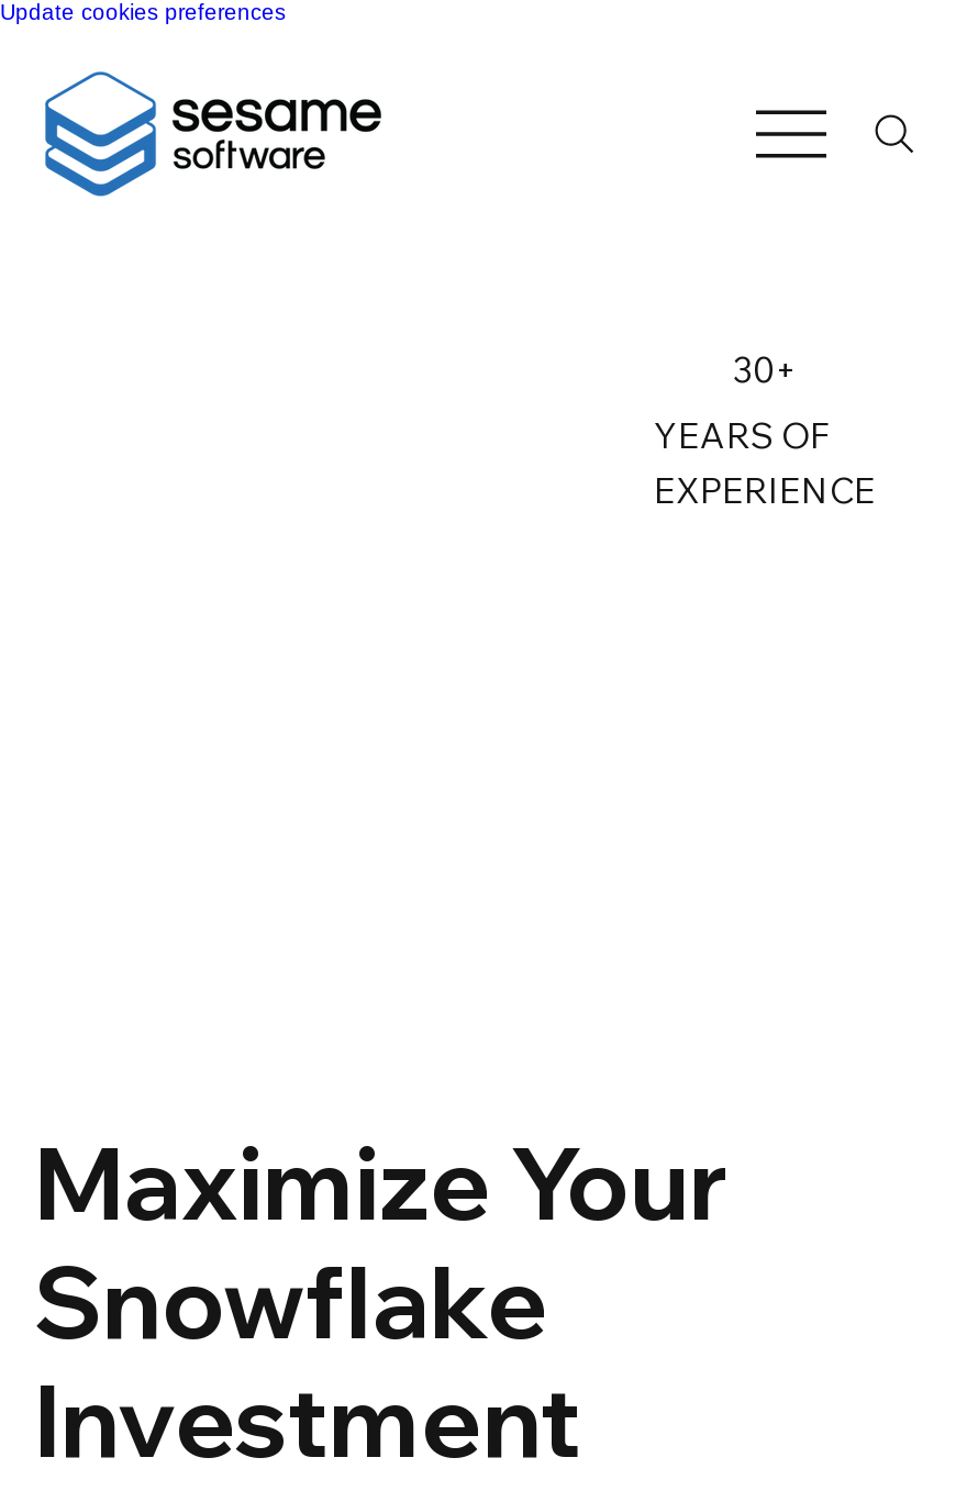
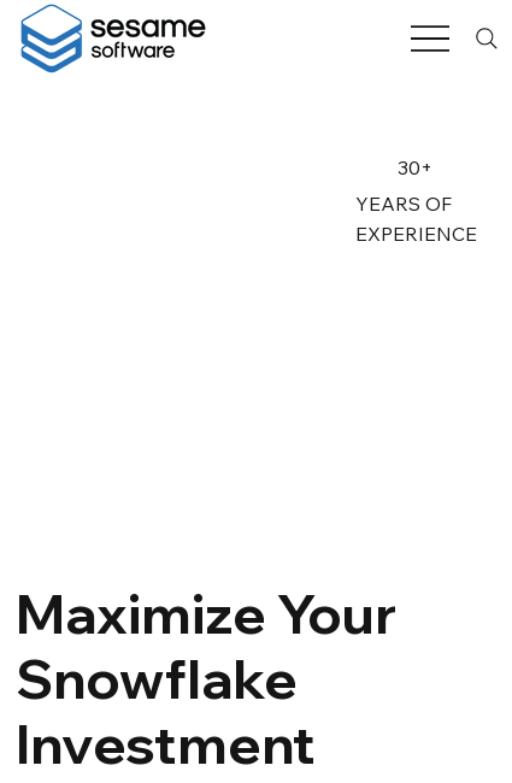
[0,0,286,24] Update cookies preferences -> none

